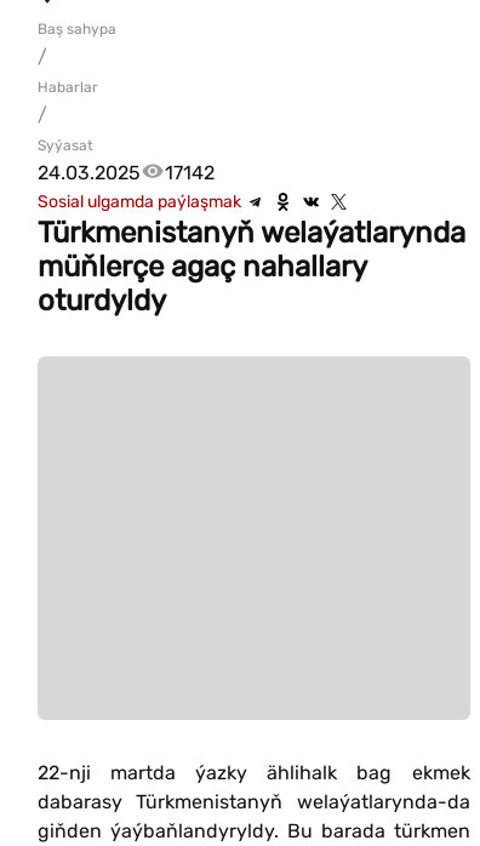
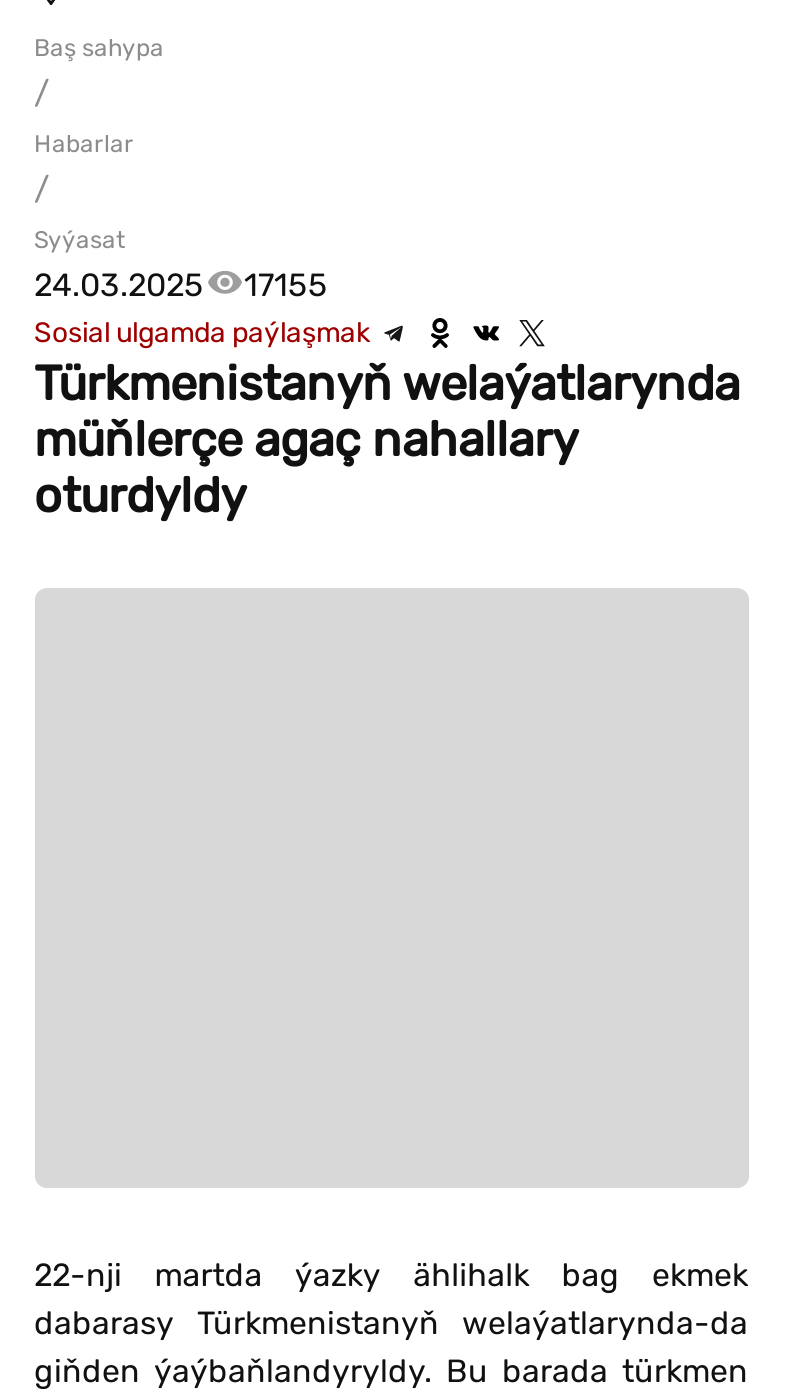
[37,161,214,184] 24.03.2025 17142 -> [34,266,328,304] 24.03.2025 17155

